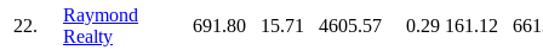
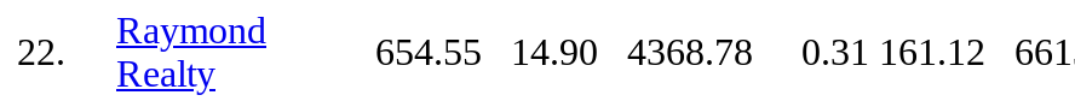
[193,15,246,36] 691.80 -> [375,31,482,72] 654.55
[261,15,304,36] 15.71 -> [511,31,598,72] 14.90
[319,15,382,36] 4605.57 -> [627,31,753,72] 4368.78
[406,15,498,36] 0.29 161.12 -> [801,31,985,72] 0.31 161.12

